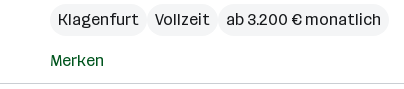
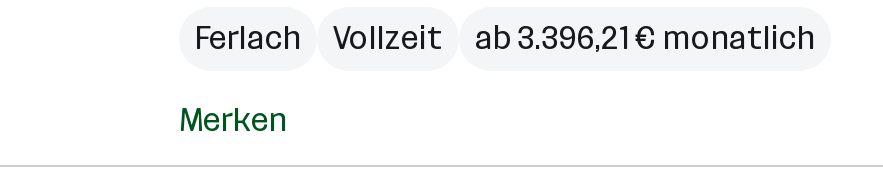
[58,10,139,29] Klagenfurt -> [195,19,301,57] Ferlach
[226,10,381,29] ab 3.200 € monatlich -> [475,19,815,57] ab 3.396,21 € monatlich

